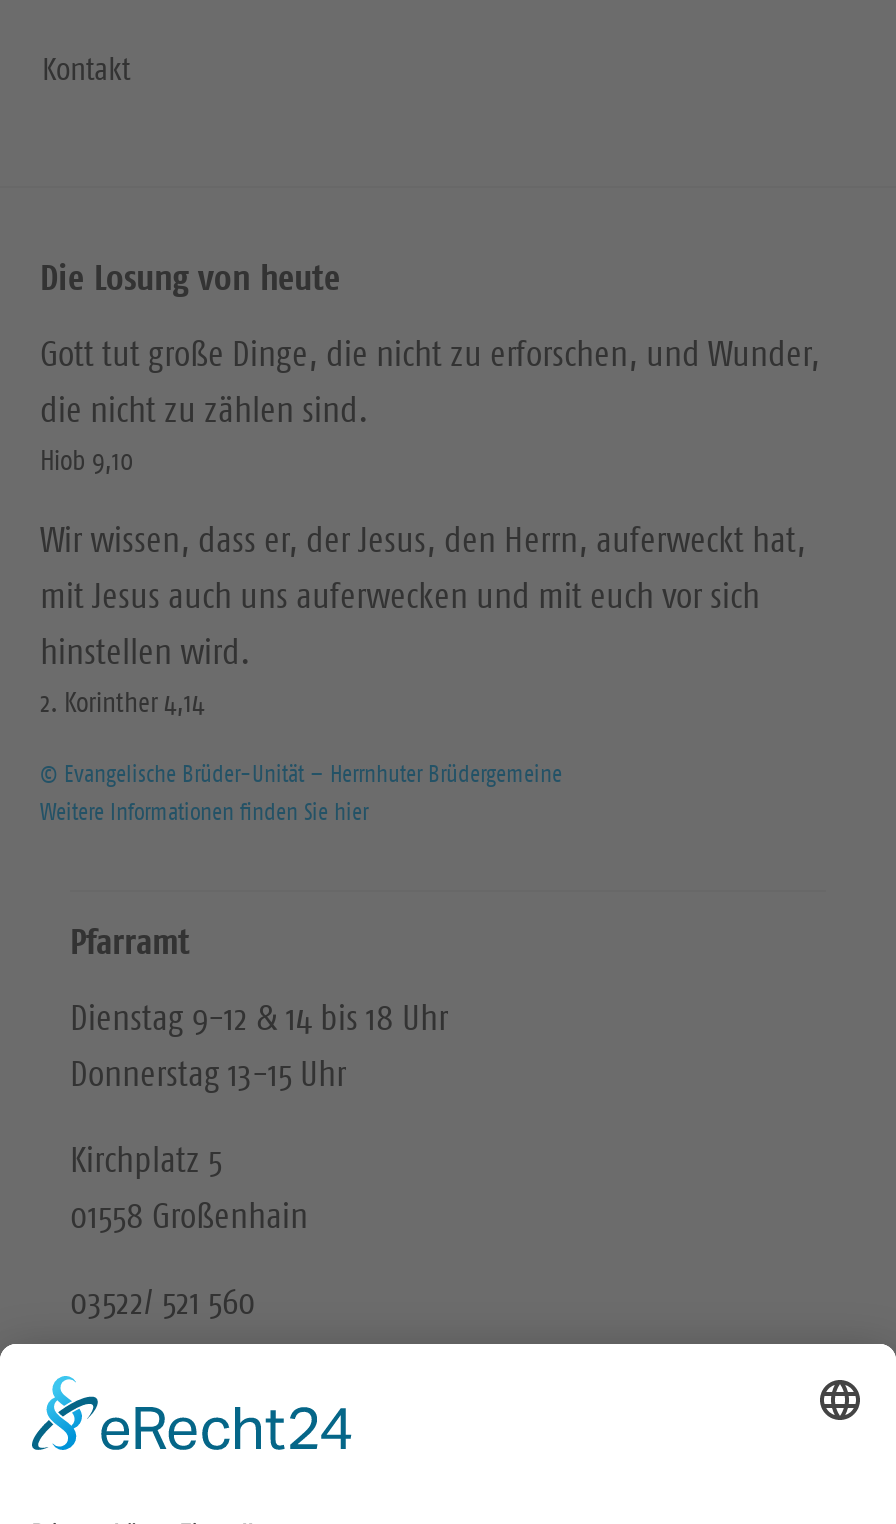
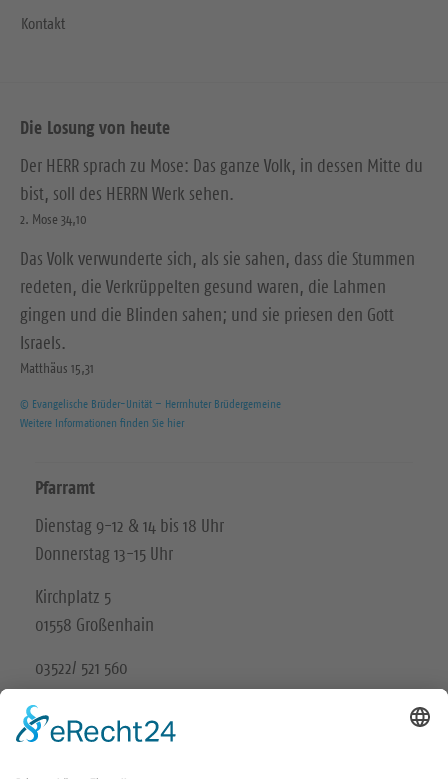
[40,331,820,477] Gott tut große Dinge, die nicht zu erforschen, und Wunder, | die nicht zu zählen sind. | Hiob 9,10 -> [20,155,423,228] Der HERR sprach zu Mose: Das ganze Volk, in dessen Mitte du | bist, soll des HERRN Werk sehen. | 2. Mose 34,10
[40,517,806,719] Wir wissen, dass er, der Jesus, den Herrn, auferweckt hat, | mit Jesus auch uns auferwecken und mit euch vor sich | hinstellen wird. | 2. Korinther 4,14 -> [20,248,415,377] Das Volk verwunderte sich, als sie sahen, dass die Stummen | redeten, die Verkrüppelten gesund waren, die Lahmen | gingen und die Blinden sahen; und sie priesen den Gott | Israels. | Matthäus 15,31

